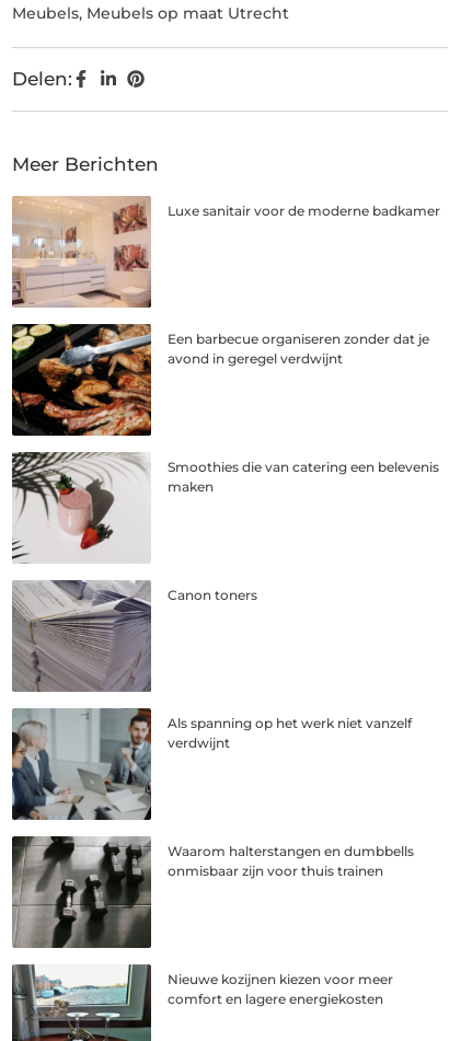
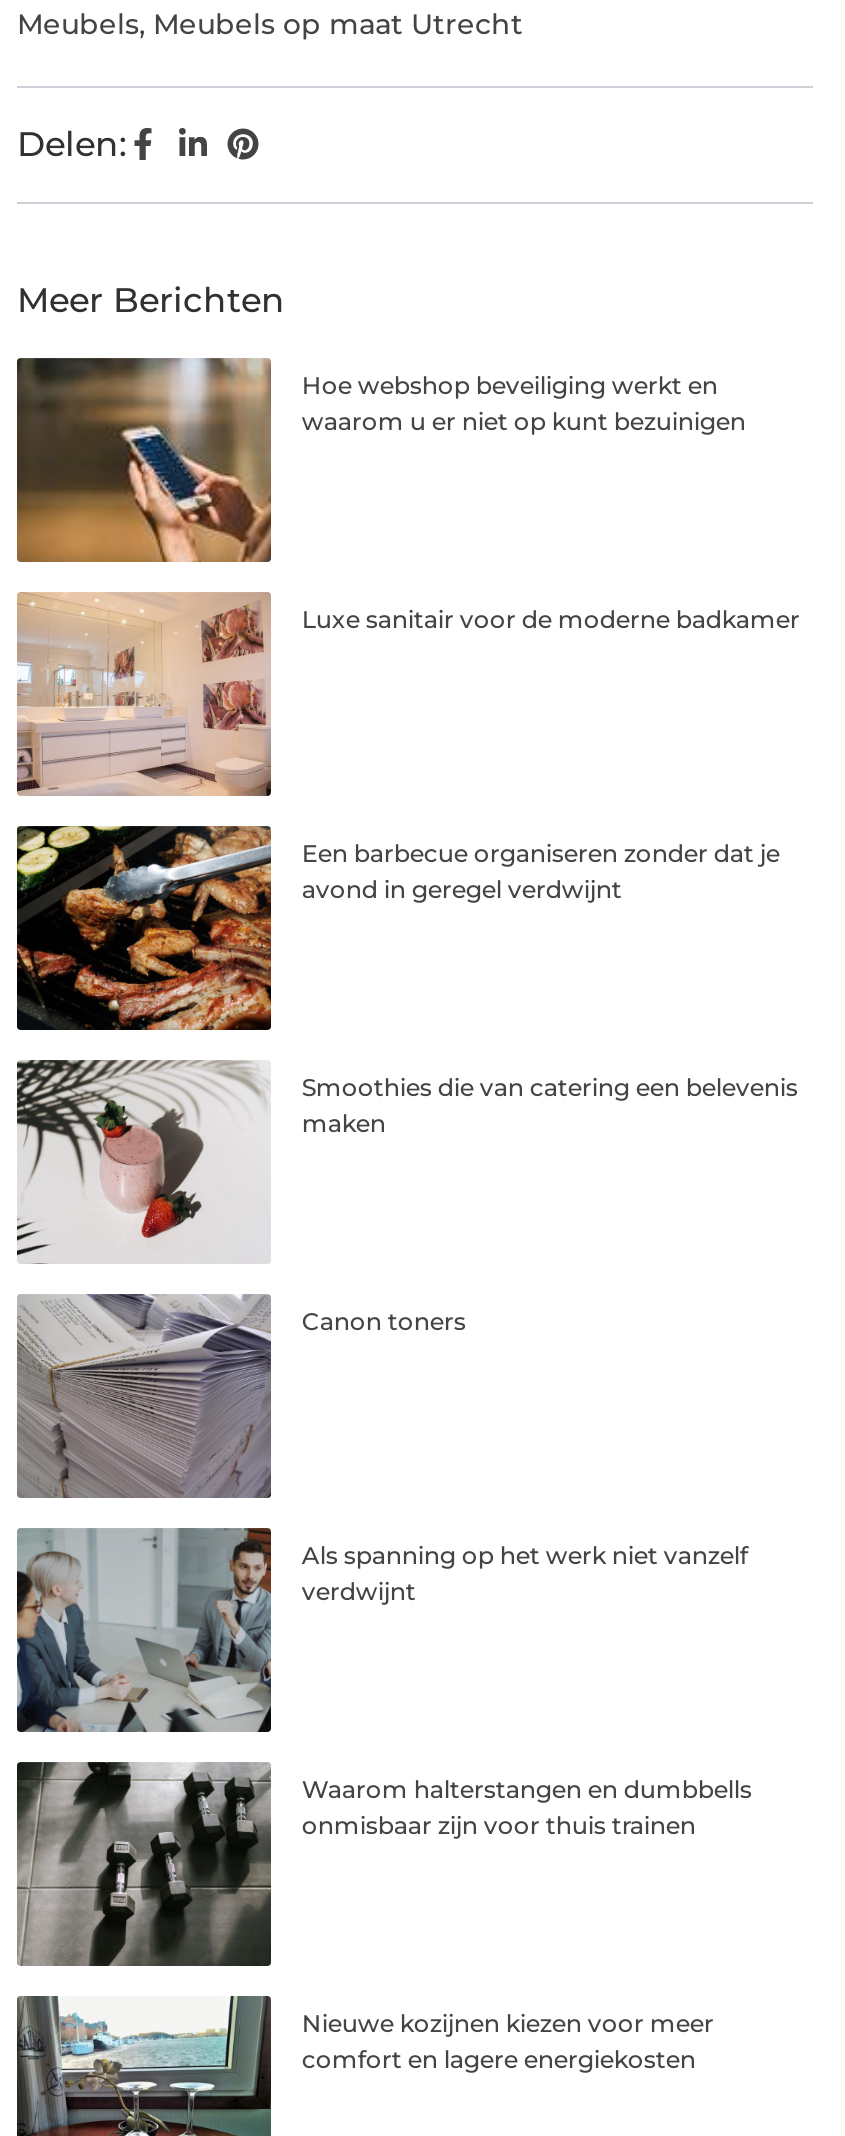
none -> [15,356,746,562] [image] | Hoe webshop beveiliging werkt en | waarom u er niet op kunt bezuinigen

